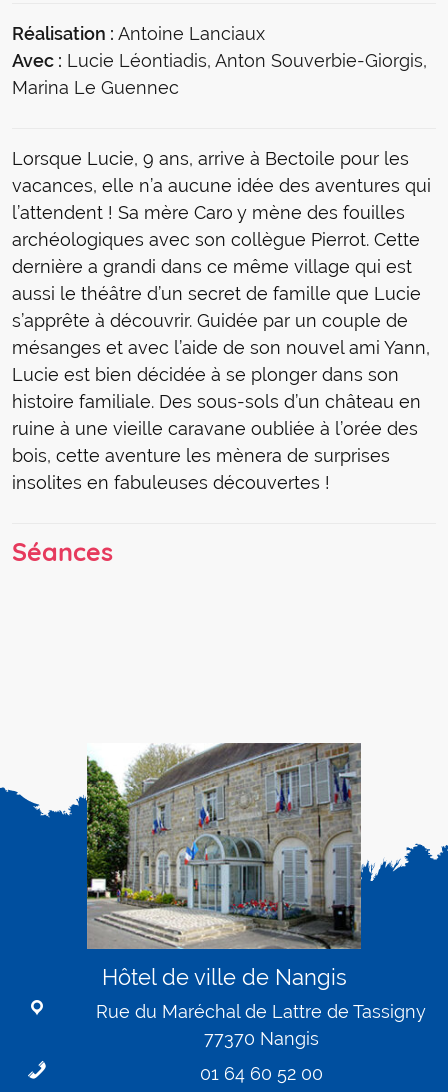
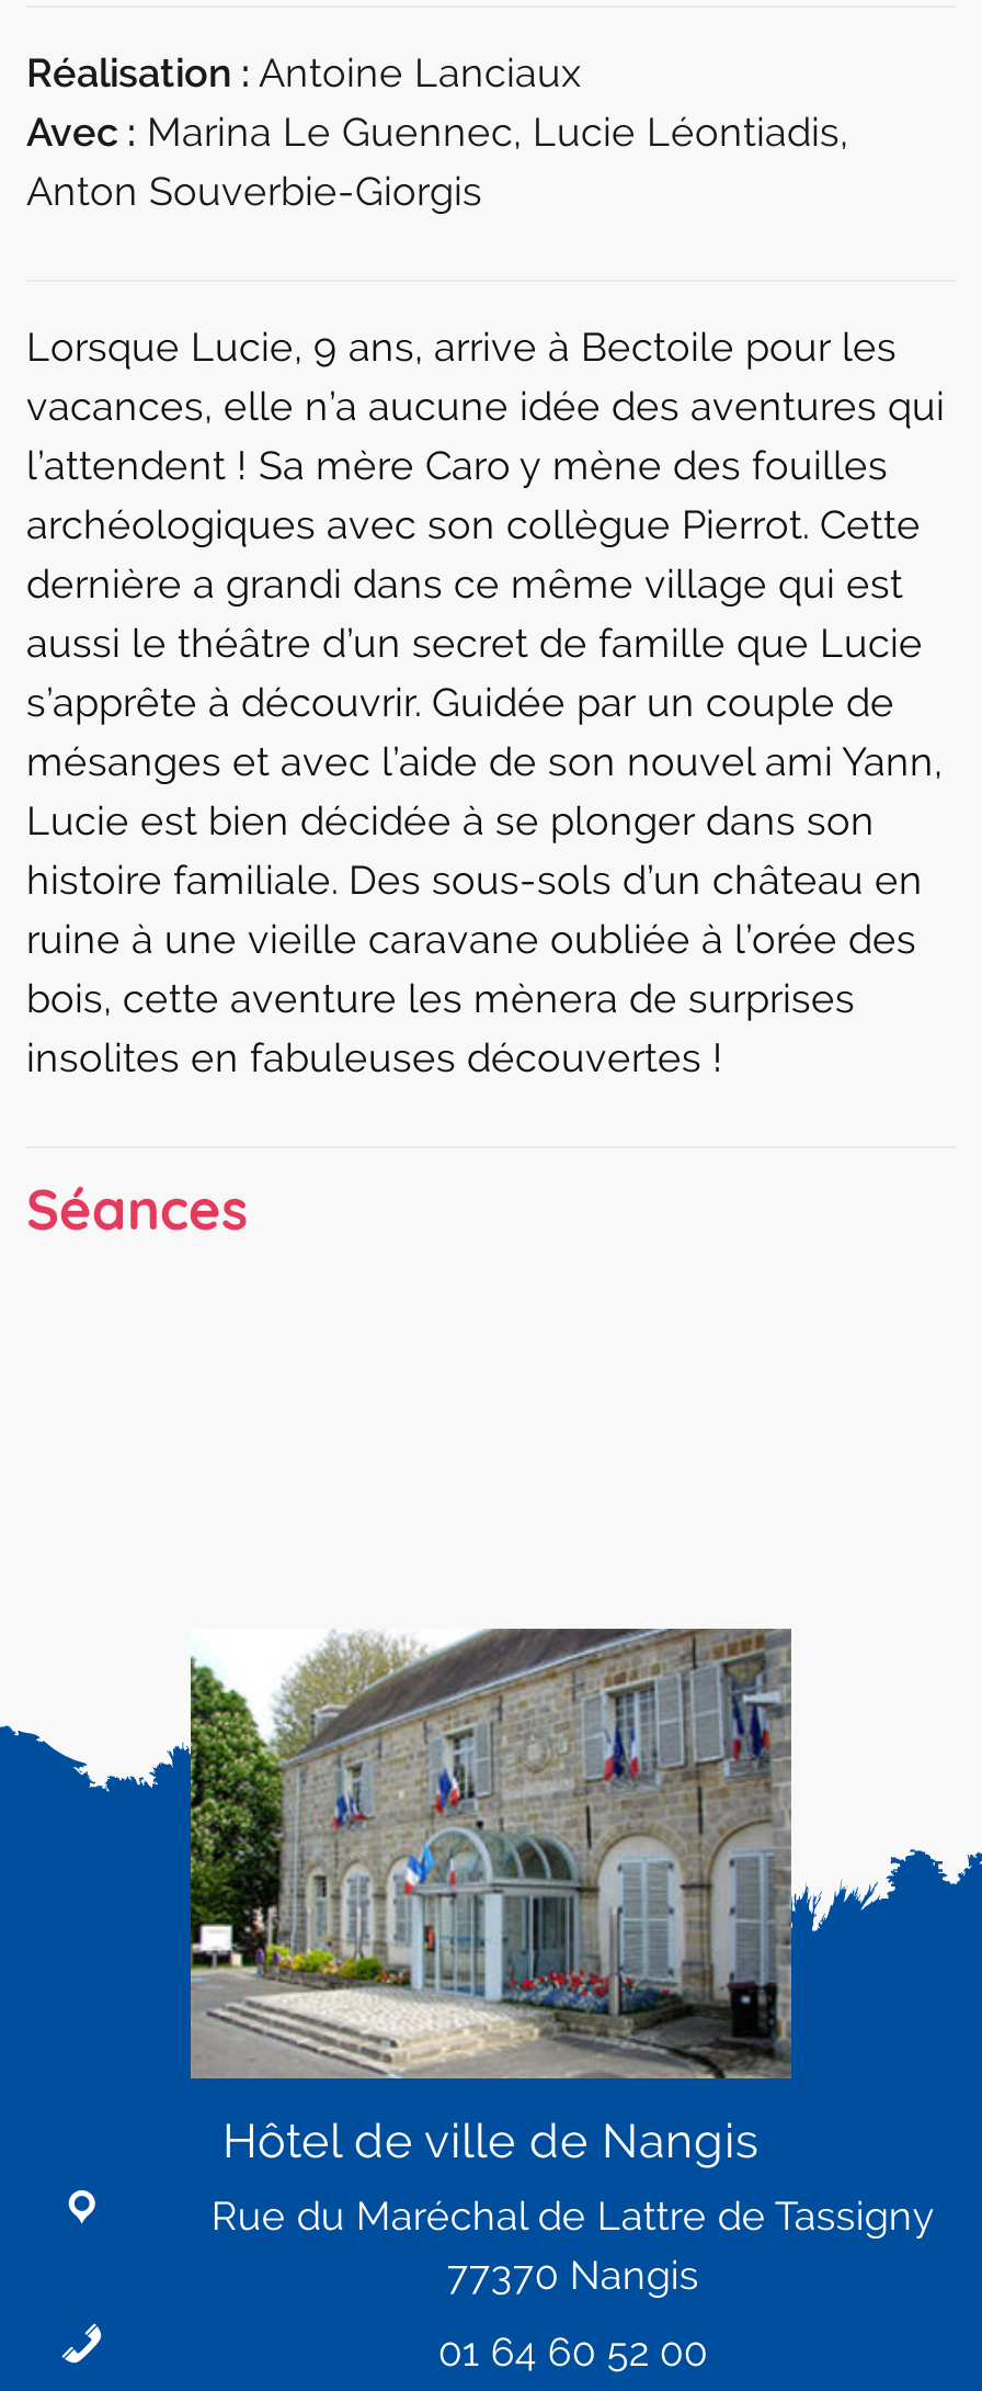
[12,50,427,98] Avec : Lucie Léontiadis, Anton Souverbie-Giorgis, | Marina Le Guennec -> [26,107,848,213] Avec : Marina Le Guennec, Lucie Léontiadis, | Anton Souverbie-Giorgis

